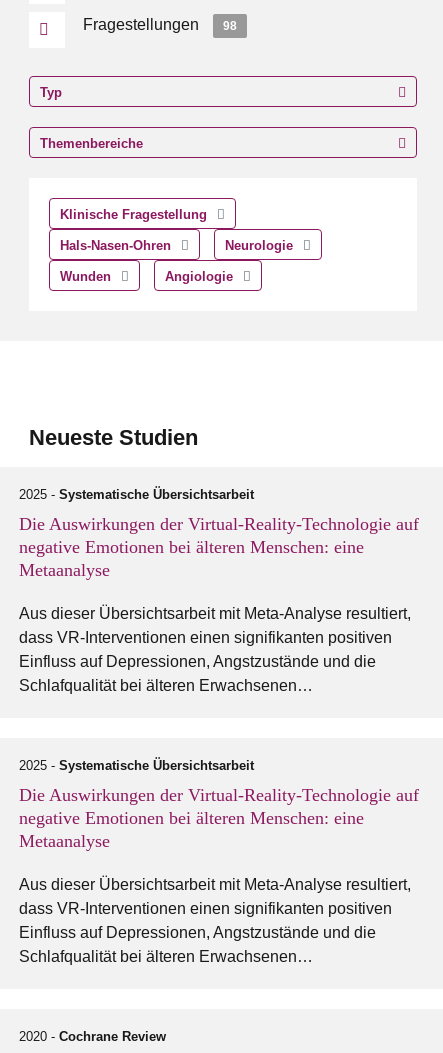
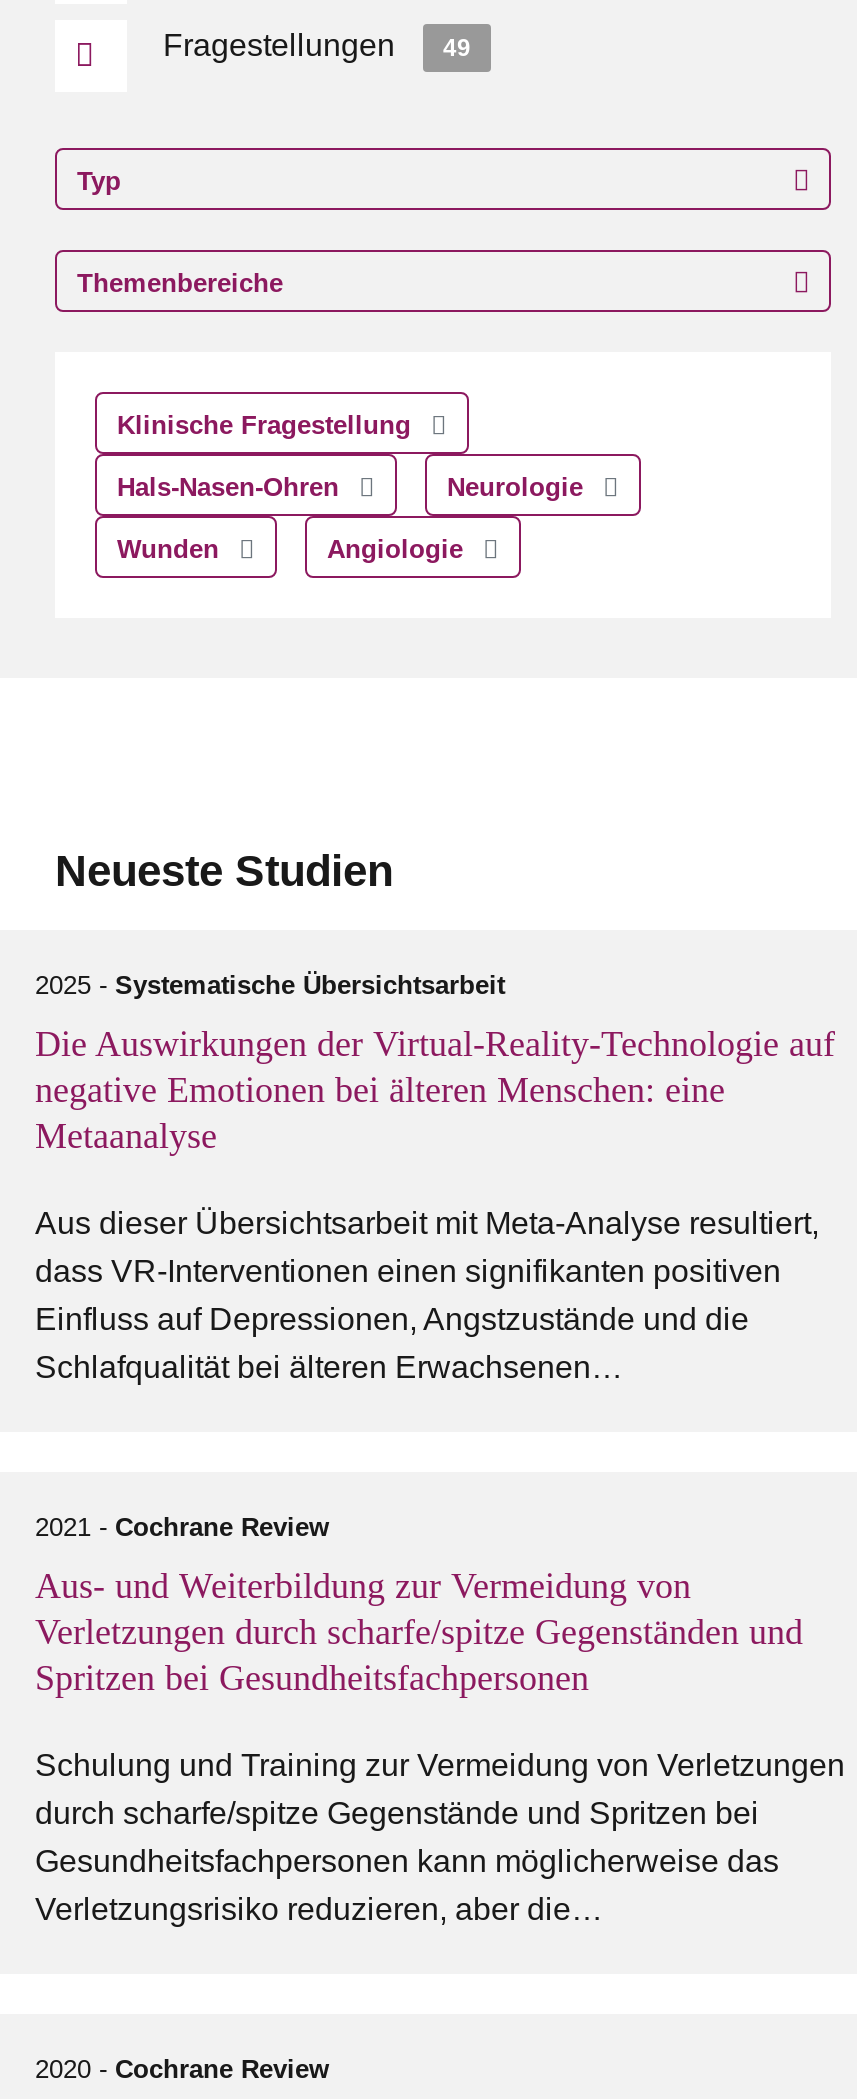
[83,16,237,33] Fragestellungen 98 -> [163,29,471,63] Fragestellungen 49
[19,758,254,773] 2025 - Systematische Übersichtsarbeit -> [35,1513,329,1543] 2021 - Cochrane Review
[19,785,419,851] Die Auswirkungen der Virtual-Reality-Technologie auf | negative Emotionen bei älteren Menschen: eine | Metaanalyse -> [35,1567,803,1699] Aus- und Weiterbildung zur Vermeidung von | Verletzungen durch scharfe/spitze Gegenständen und | Spritzen bei Gesundheitsfachpersonen
[19,876,411,965] Aus dieser Übersichtsarbeit mit Meta-Analyse resultiert, | dass VR-Interventionen einen signifikanten positiven | Einfluss auf Depressionen, Angstzustände und die | Schlafqualität bei älteren Erwachsenen… -> [35,1749,845,1927] Schulung und Training zur Vermeidung von Verletzungen | durch scharfe/spitze Gegenstände und Spritzen bei | Gesundheitsfachpersonen kann möglicherweise das | Verletzungsrisiko reduzieren, aber die…

